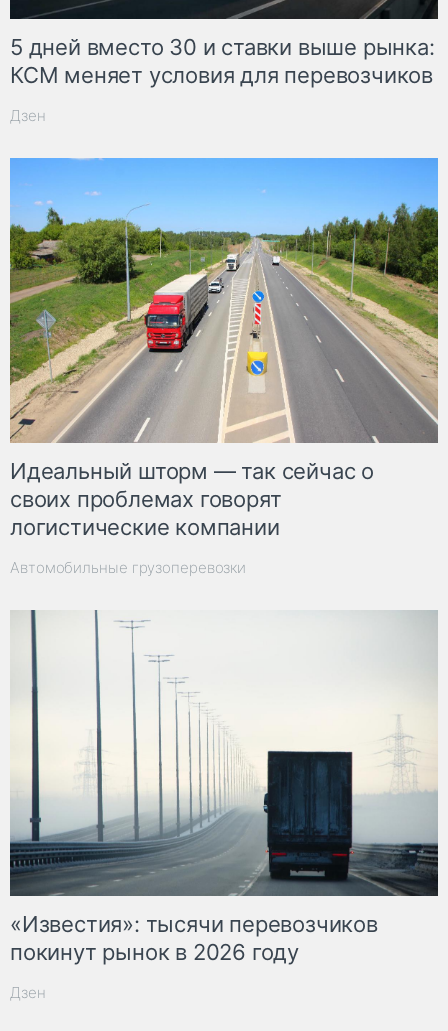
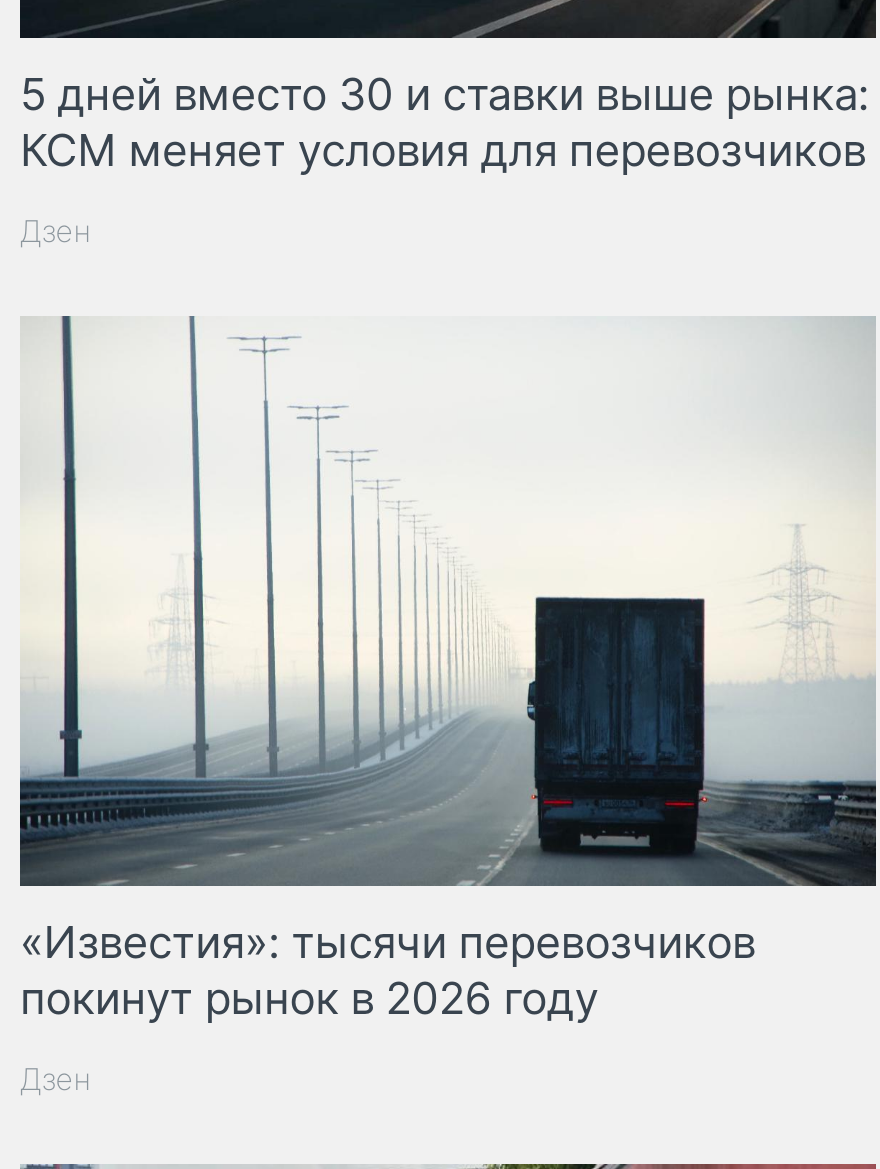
[9,157,439,577] [image] | Идеальный шторм — так сейчас о | своих проблемах говорят | логистические компании | Автомобильные грузоперевозки -> none

